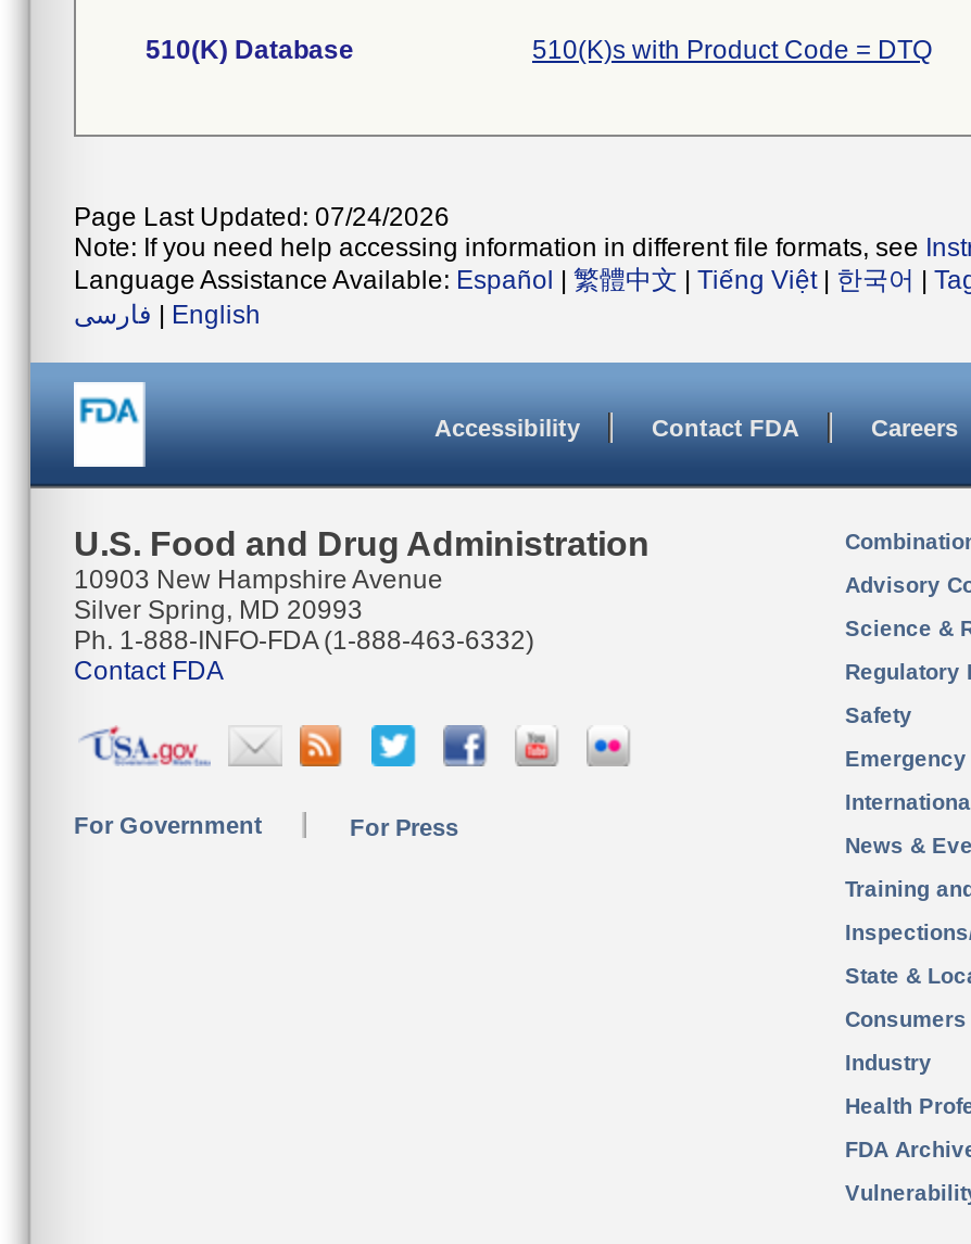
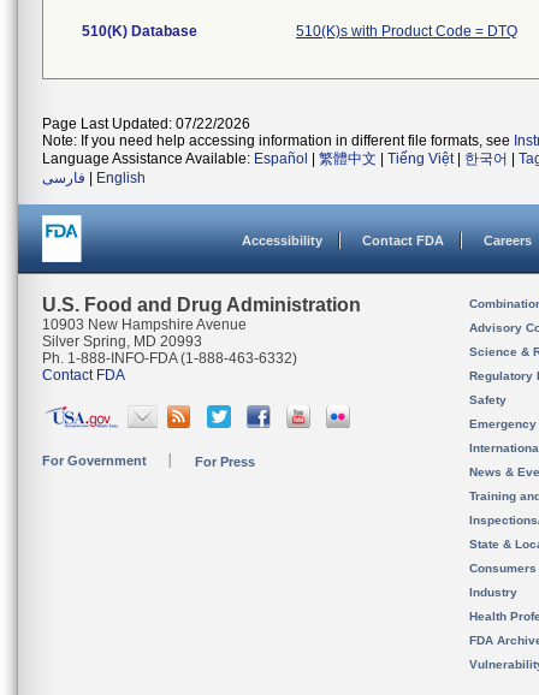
[74,202,450,232] Page Last Updated: 07/24/2026 -> [42,115,250,132] Page Last Updated: 07/22/2026

